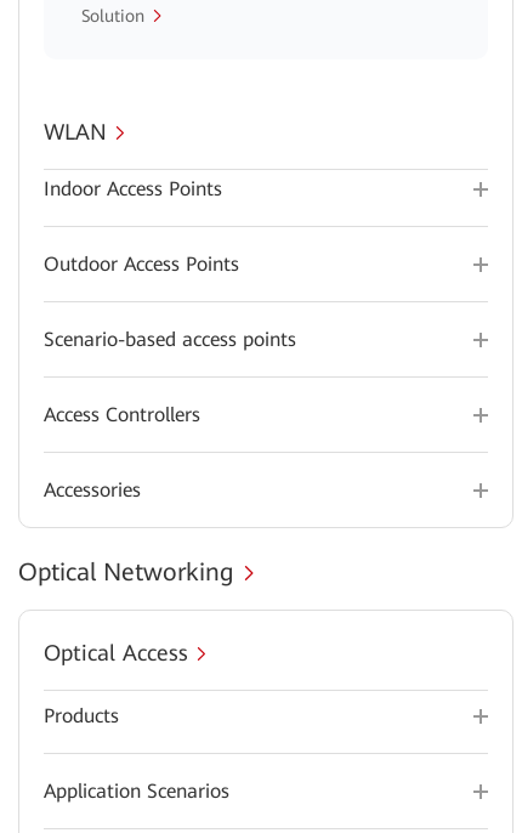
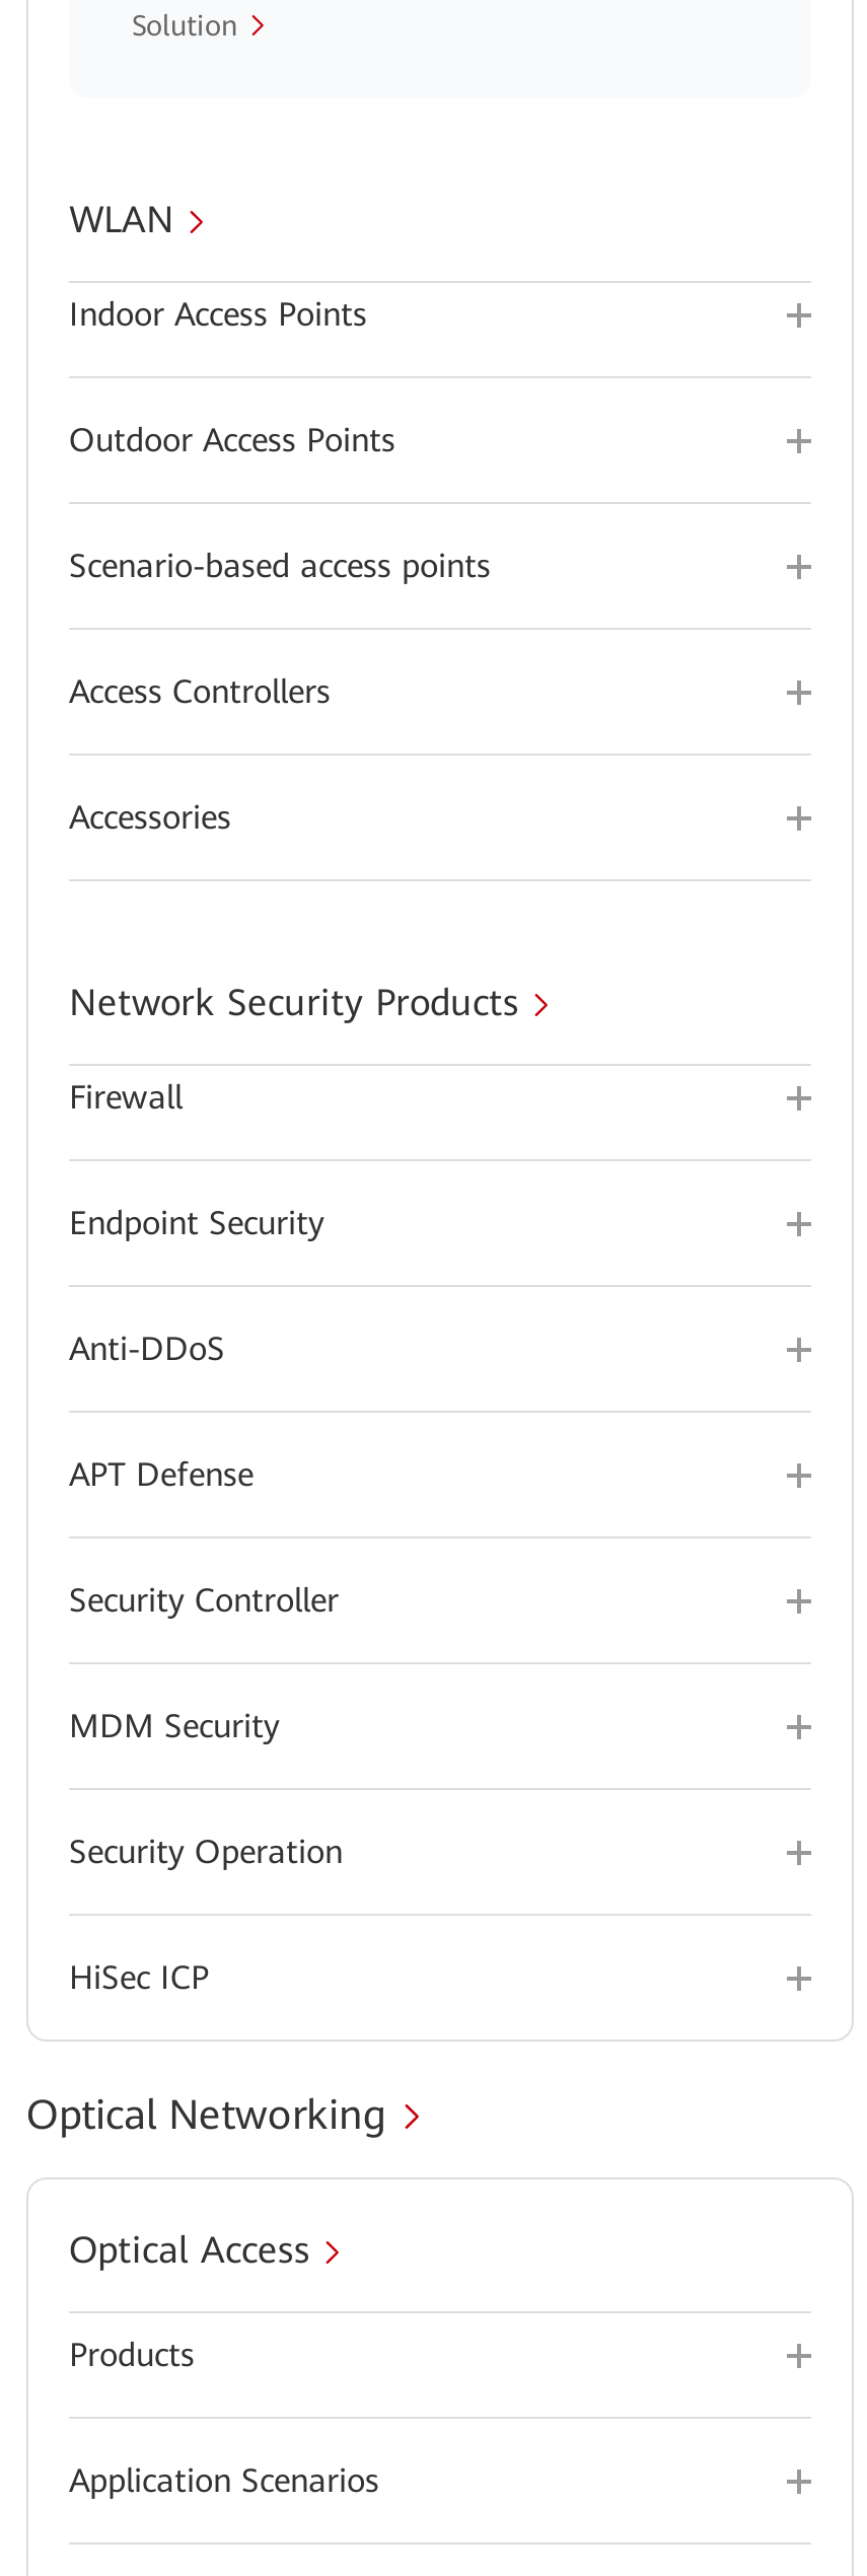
none -> [69,981,519,1997] Network Security Products | Firewall | Endpoint Security | Anti-DDoS | APT Defense | Security Controller | MDM Security | Security Operation | HiSec ICP

